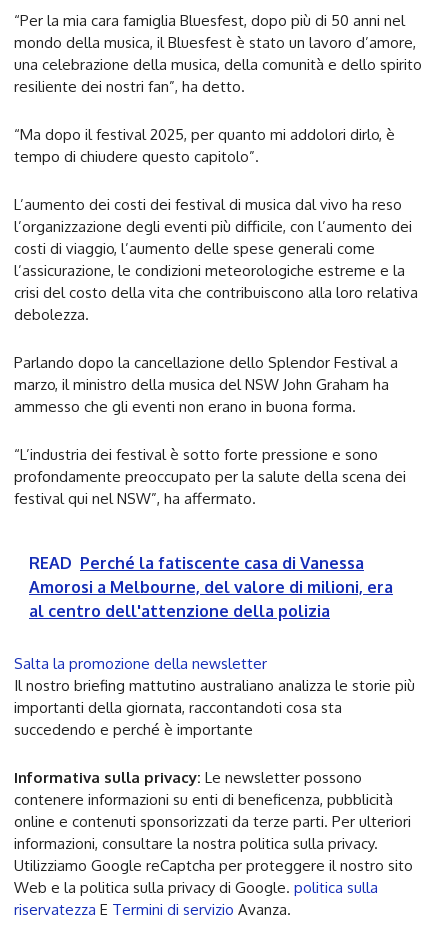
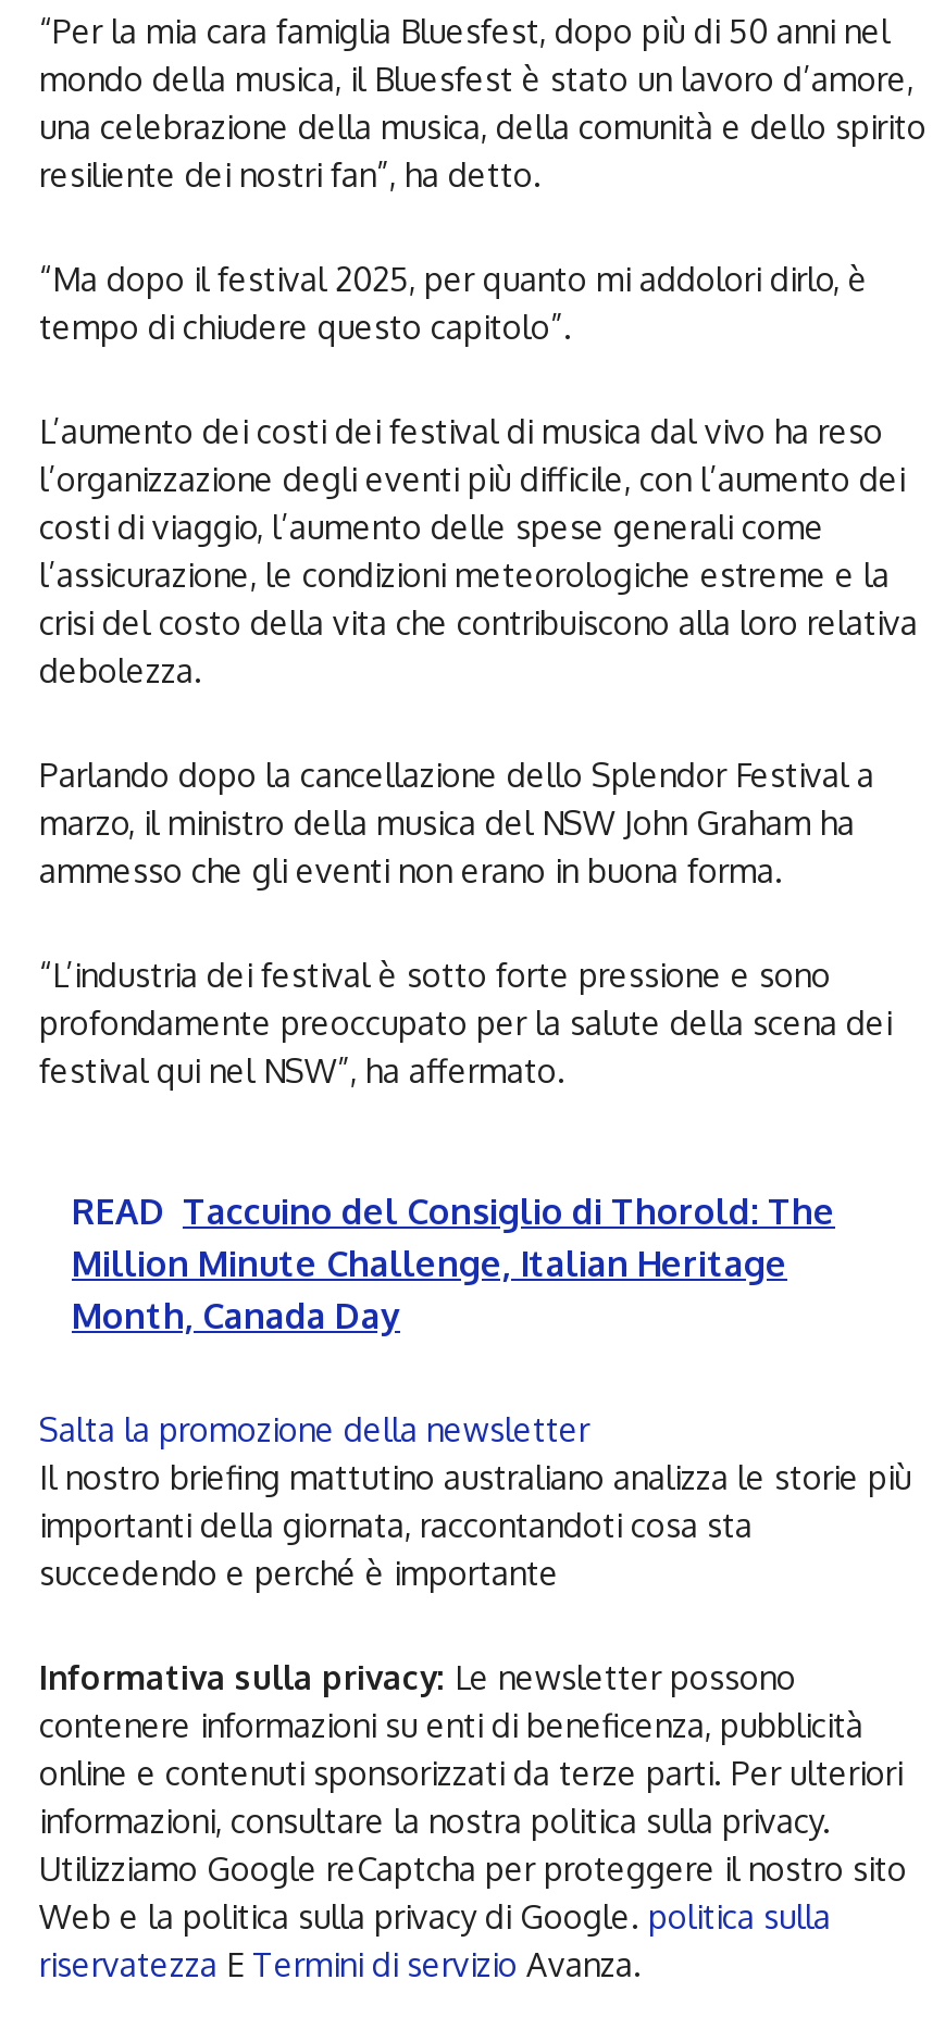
[29,553,393,621] READ Perché la fatiscente casa di Vanessa | Amorosi a Melbourne, del valore di milioni, era | al centro dell'attenzione della polizia -> [72,1190,835,1338] READ Taccuino del Consiglio di Thorold: The | Million Minute Challenge, Italian Heritage | Month, Canada Day

